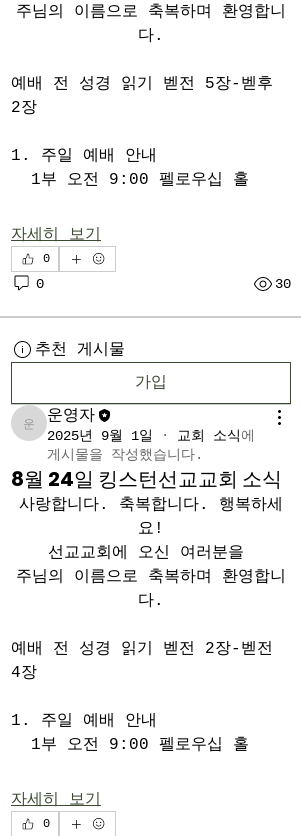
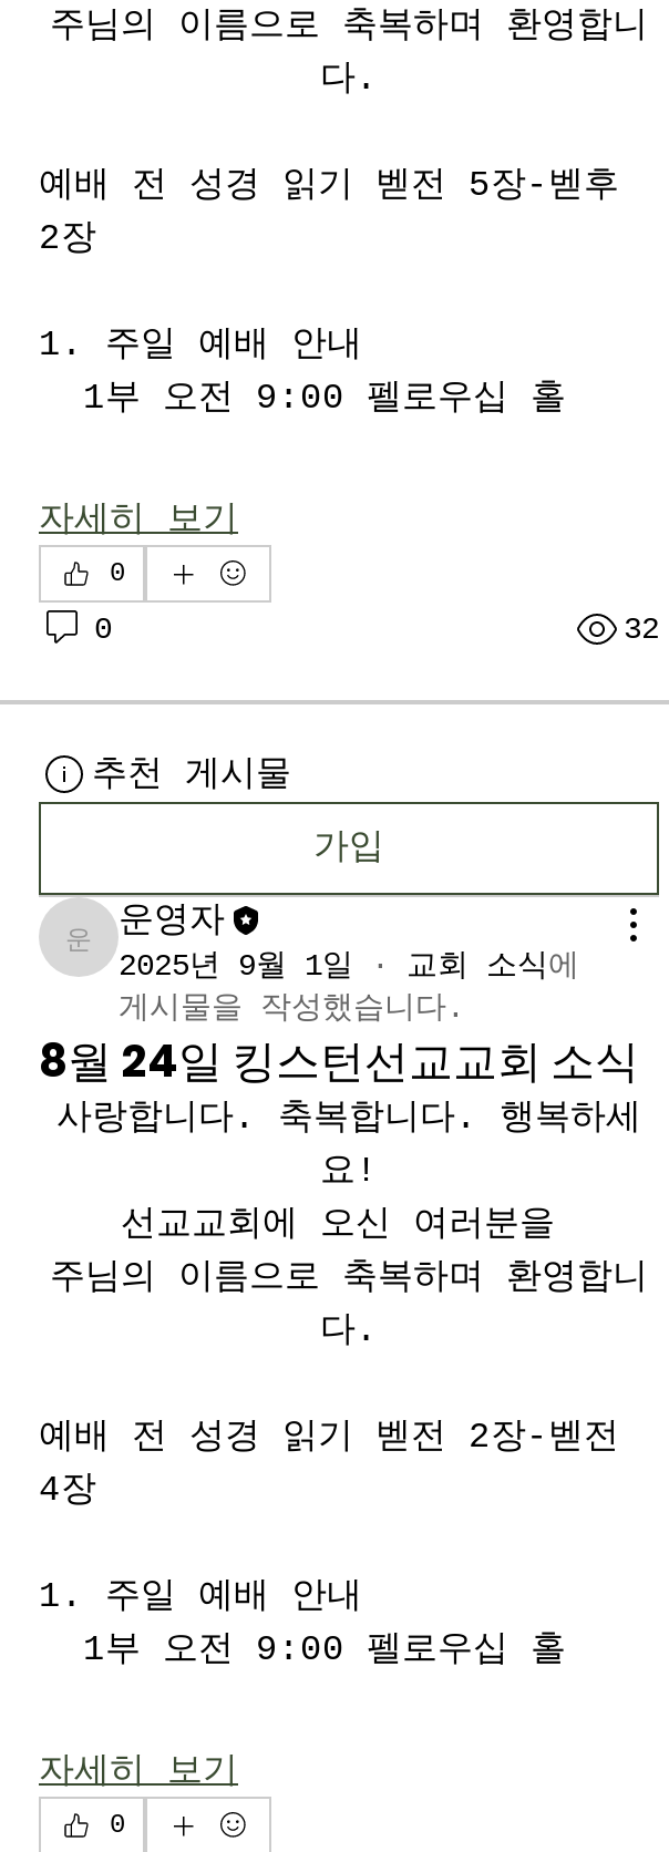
[275,275,291,291] 30 -> [624,610,659,646] 32

